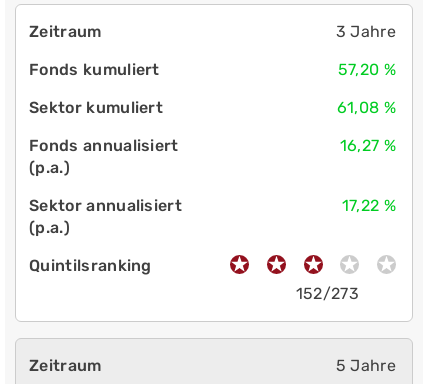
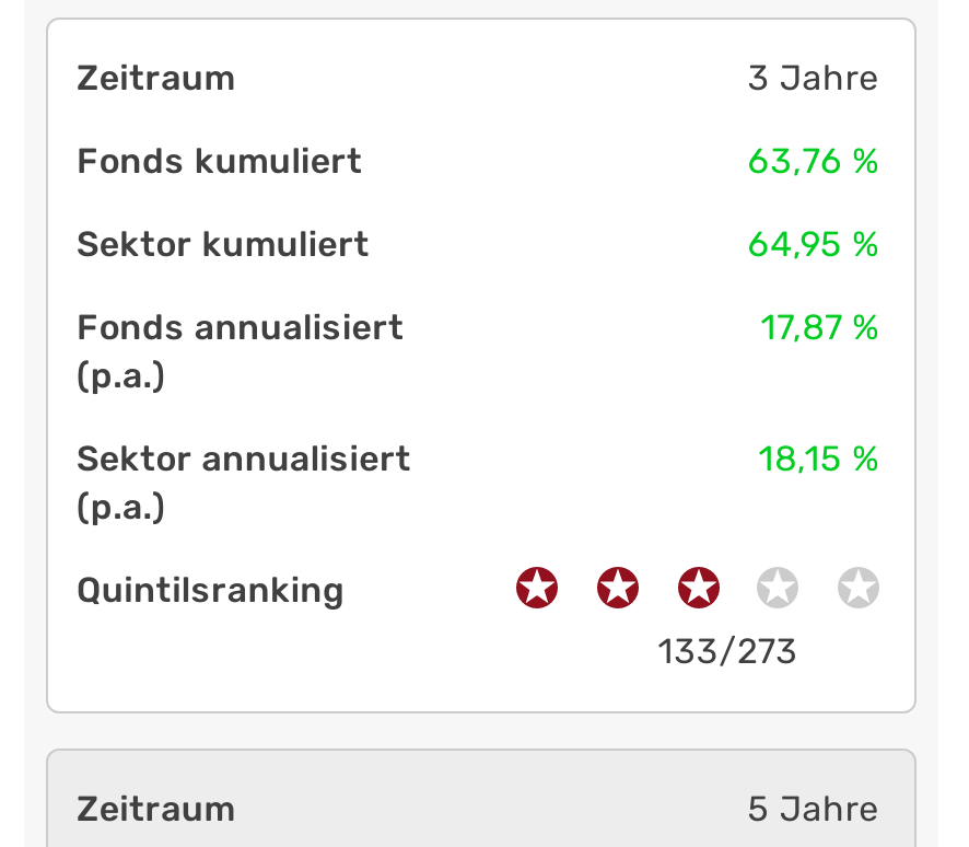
[338,60,396,79] 57,20 % -> [748,139,879,181] 63,76 %
[337,98,396,117] 61,08 % -> [748,223,879,264] 64,95 %
[340,136,396,155] 16,27 % -> [761,306,879,347] 17,87 %
[342,196,396,215] 17,22 % -> [759,437,879,479] 18,15 %
[296,284,359,303] 152/273 -> [658,630,798,671] 133/273

